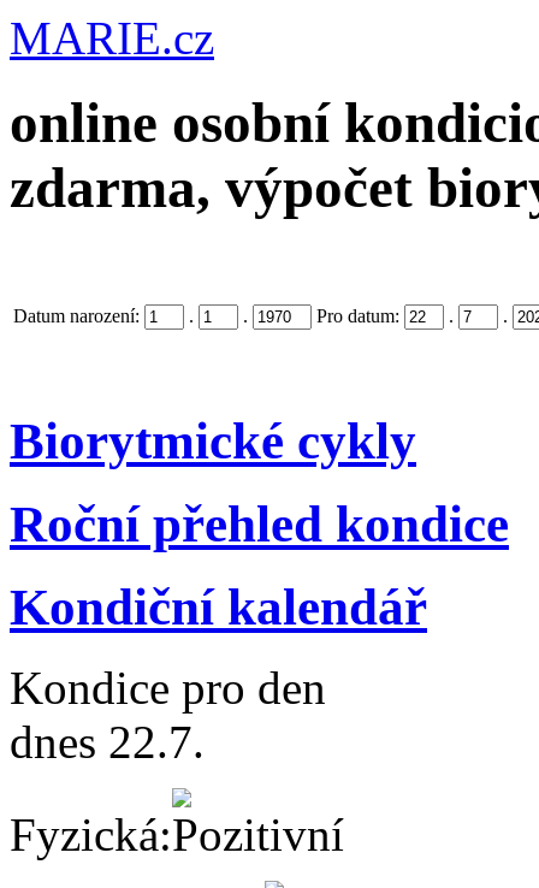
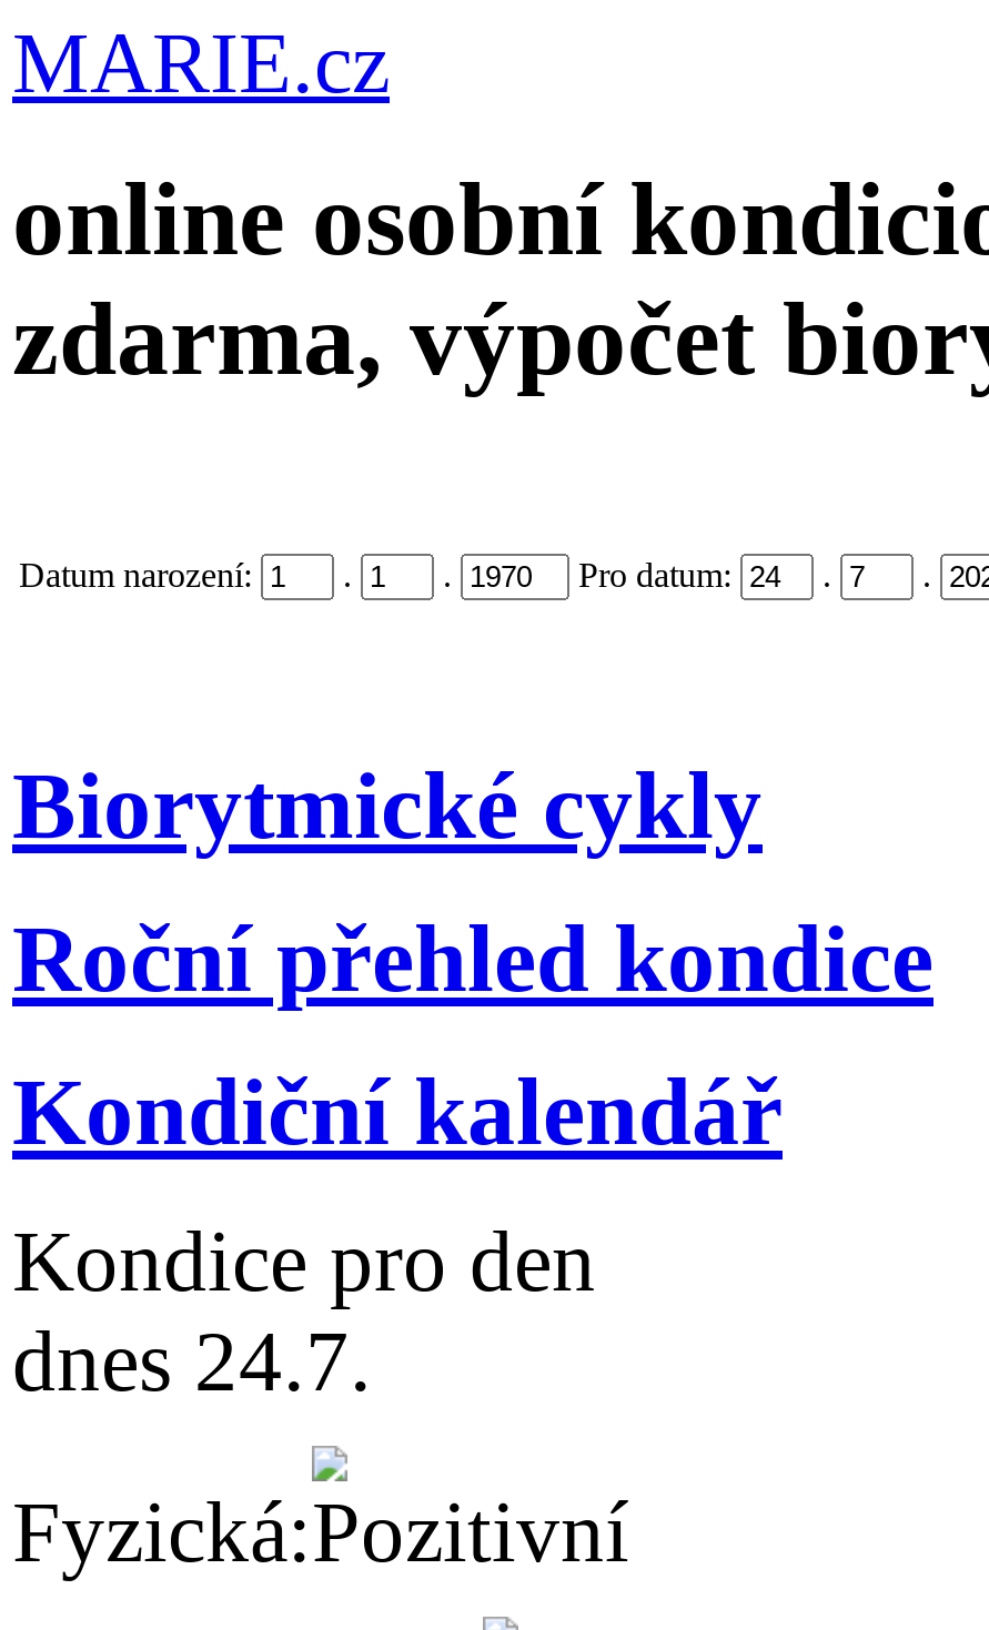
[10,715,205,767] dnes 22.7. -> [12,1312,372,1407] dnes 24.7.

